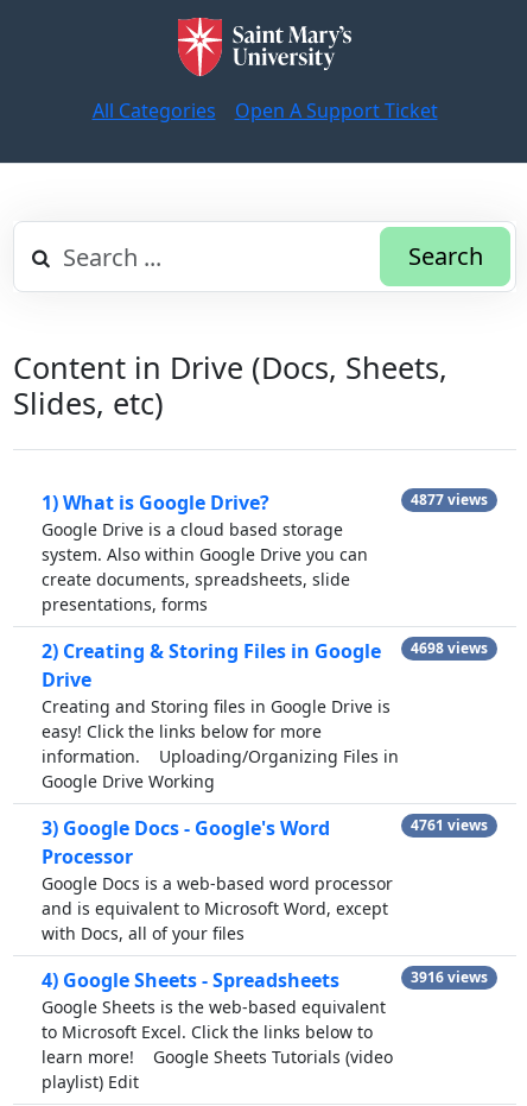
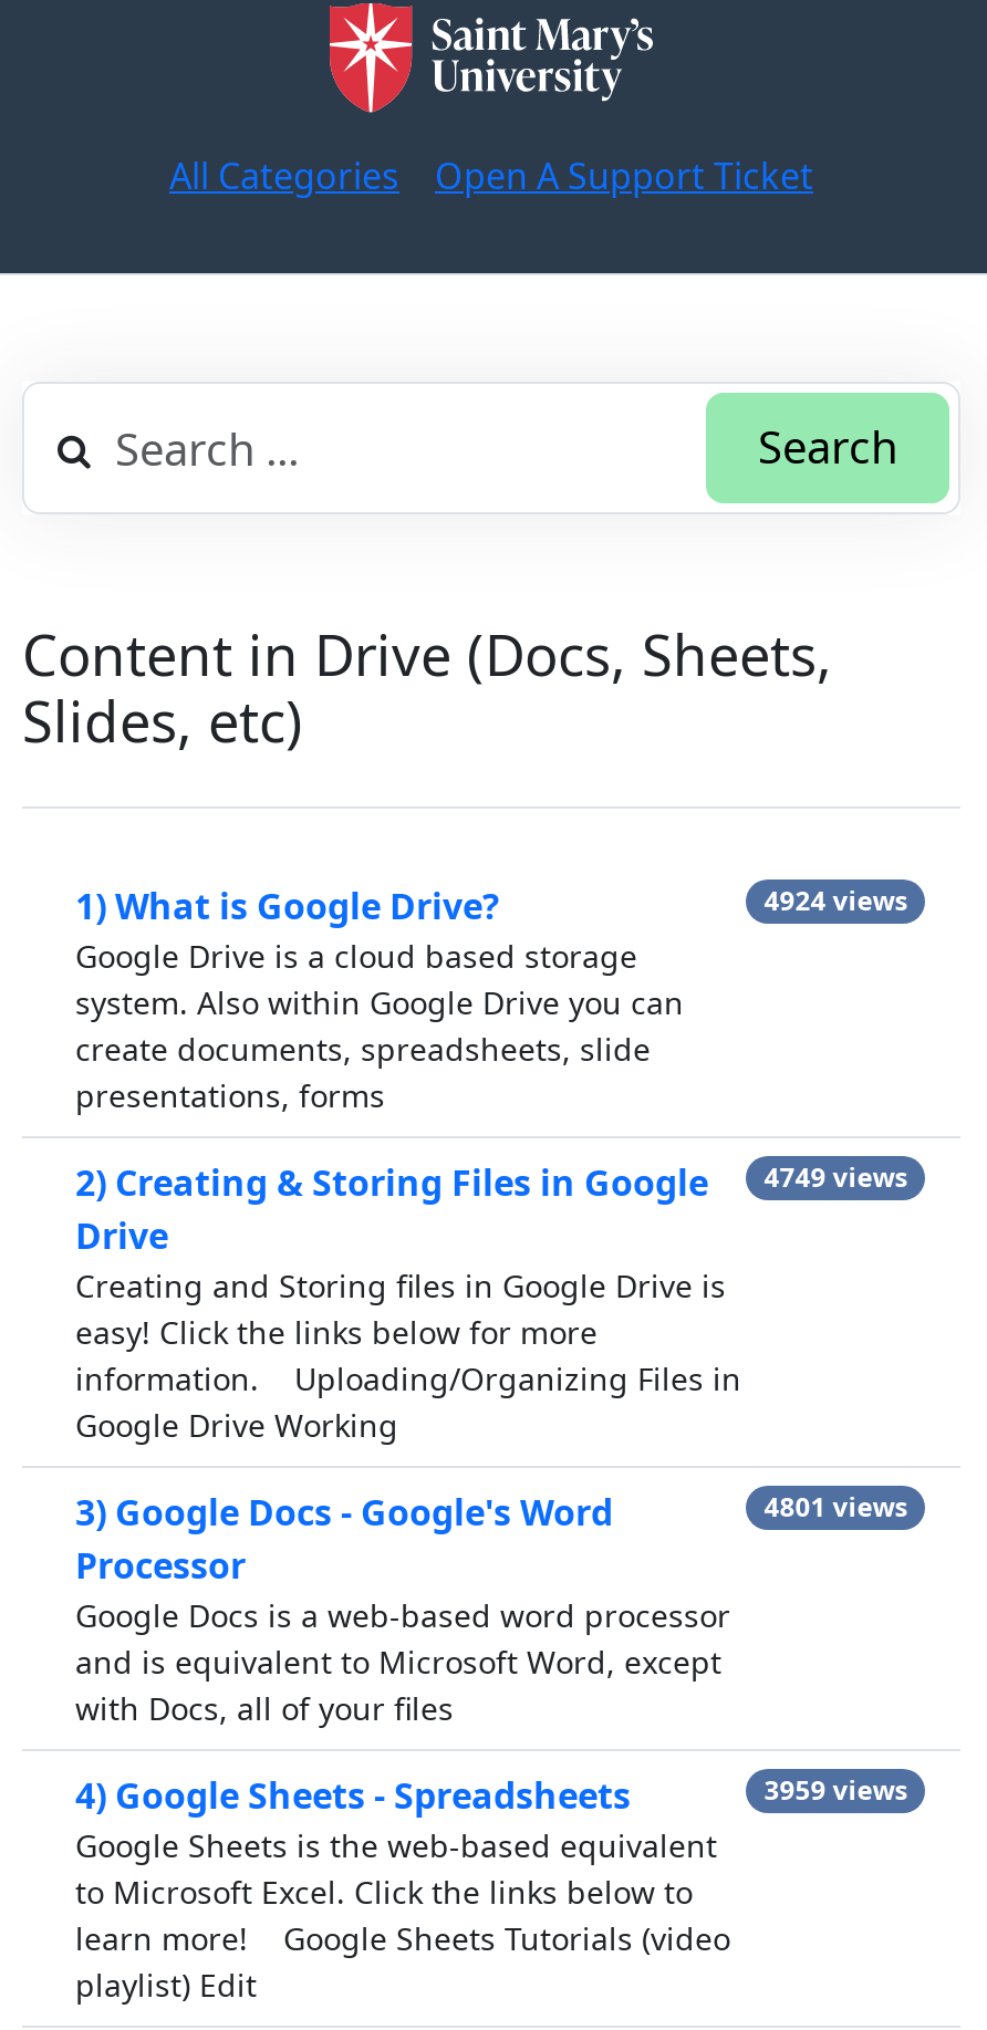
[411,490,488,510] 4877 views -> [764,882,908,920] 4924 views
[42,638,488,664] 2) Creating & Storing Files in Google 4698 views -> [75,1158,908,1207] 2) Creating & Storing Files in Google 4749 views
[411,815,488,835] 4761 views -> [764,1488,908,1526] 4801 views
[411,967,488,987] 3916 views -> [764,1772,908,1809] 3959 views

